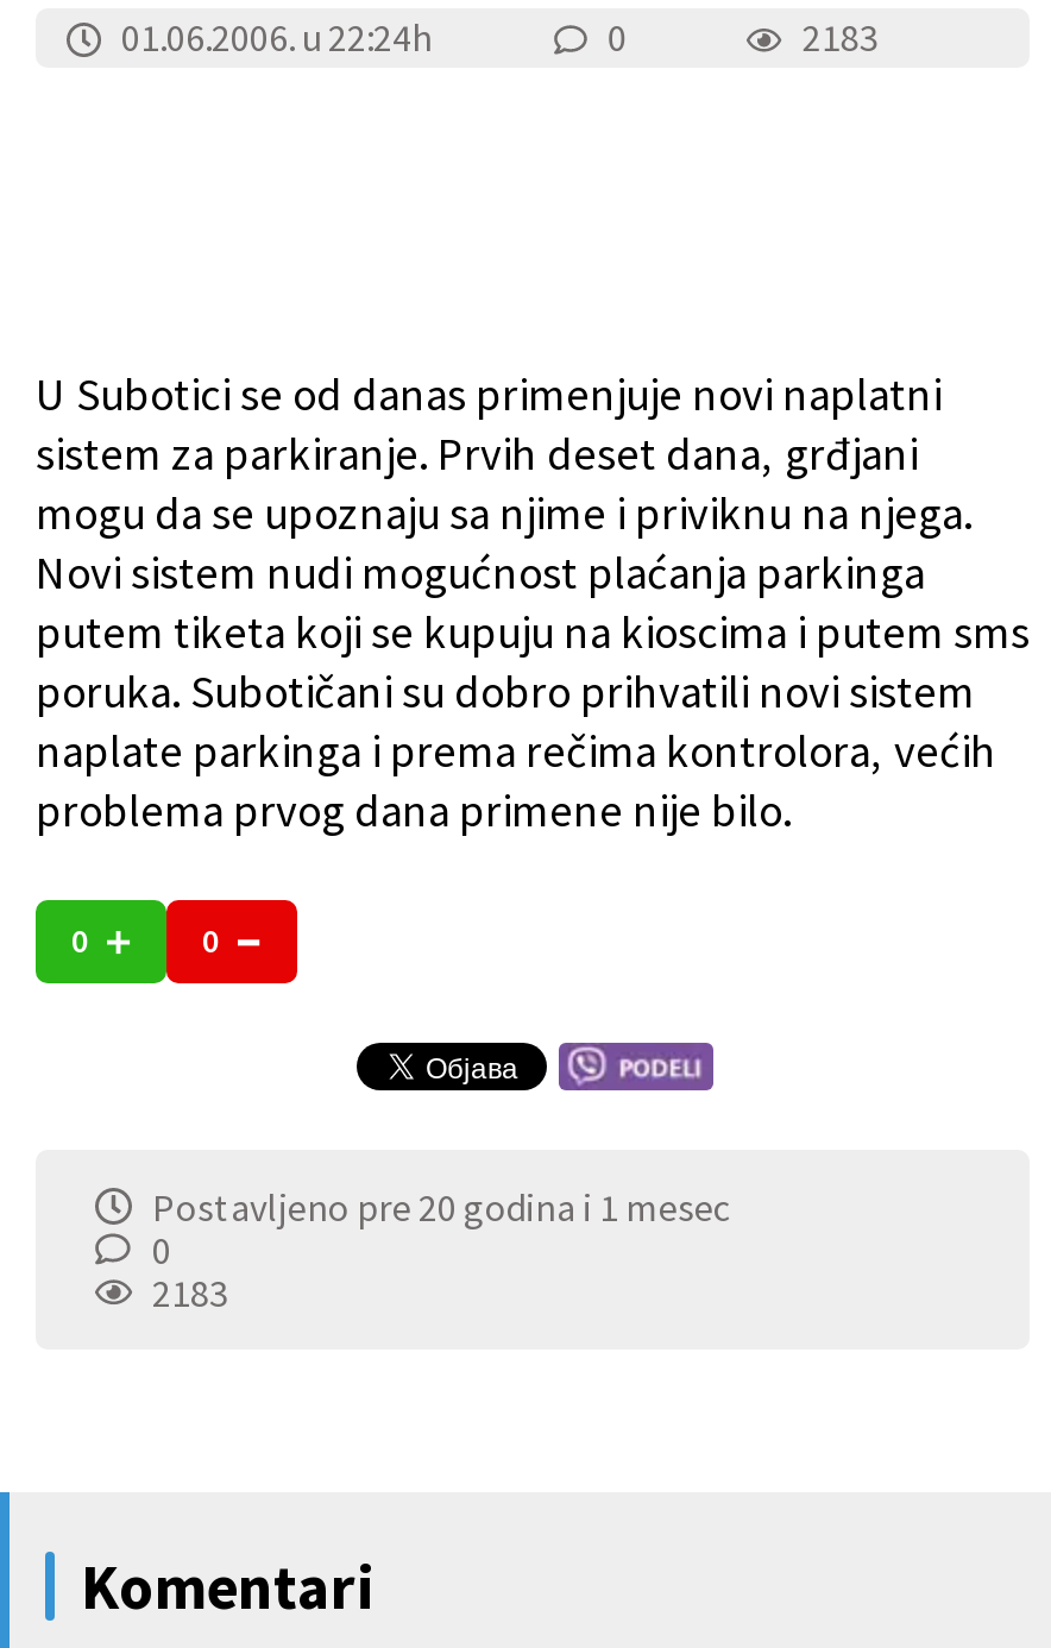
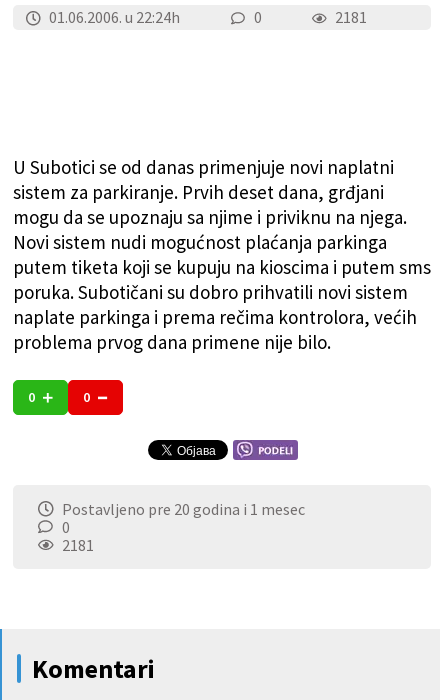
[795,12,878,59] 2183 -> [332,6,367,26] 2181
[152,1269,228,1316] 2183 -> [62,535,94,555] 2181

